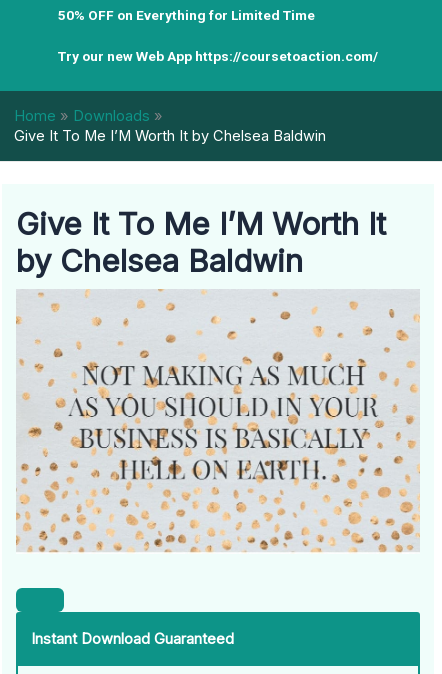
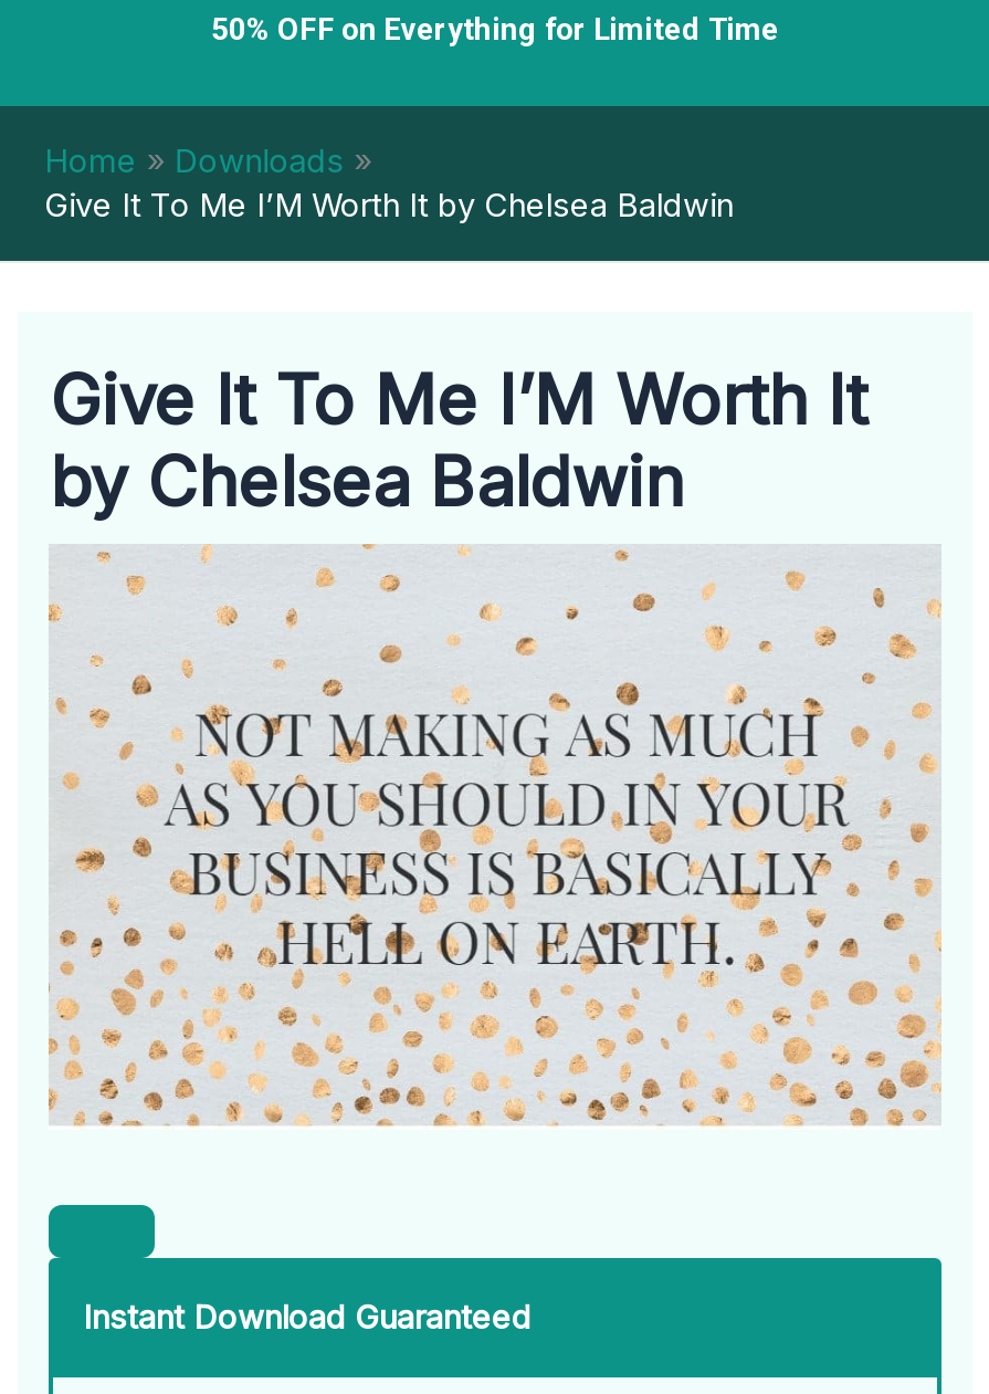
[58,48,378,64] Try our new Web App https://coursetoaction.com/ -> none

